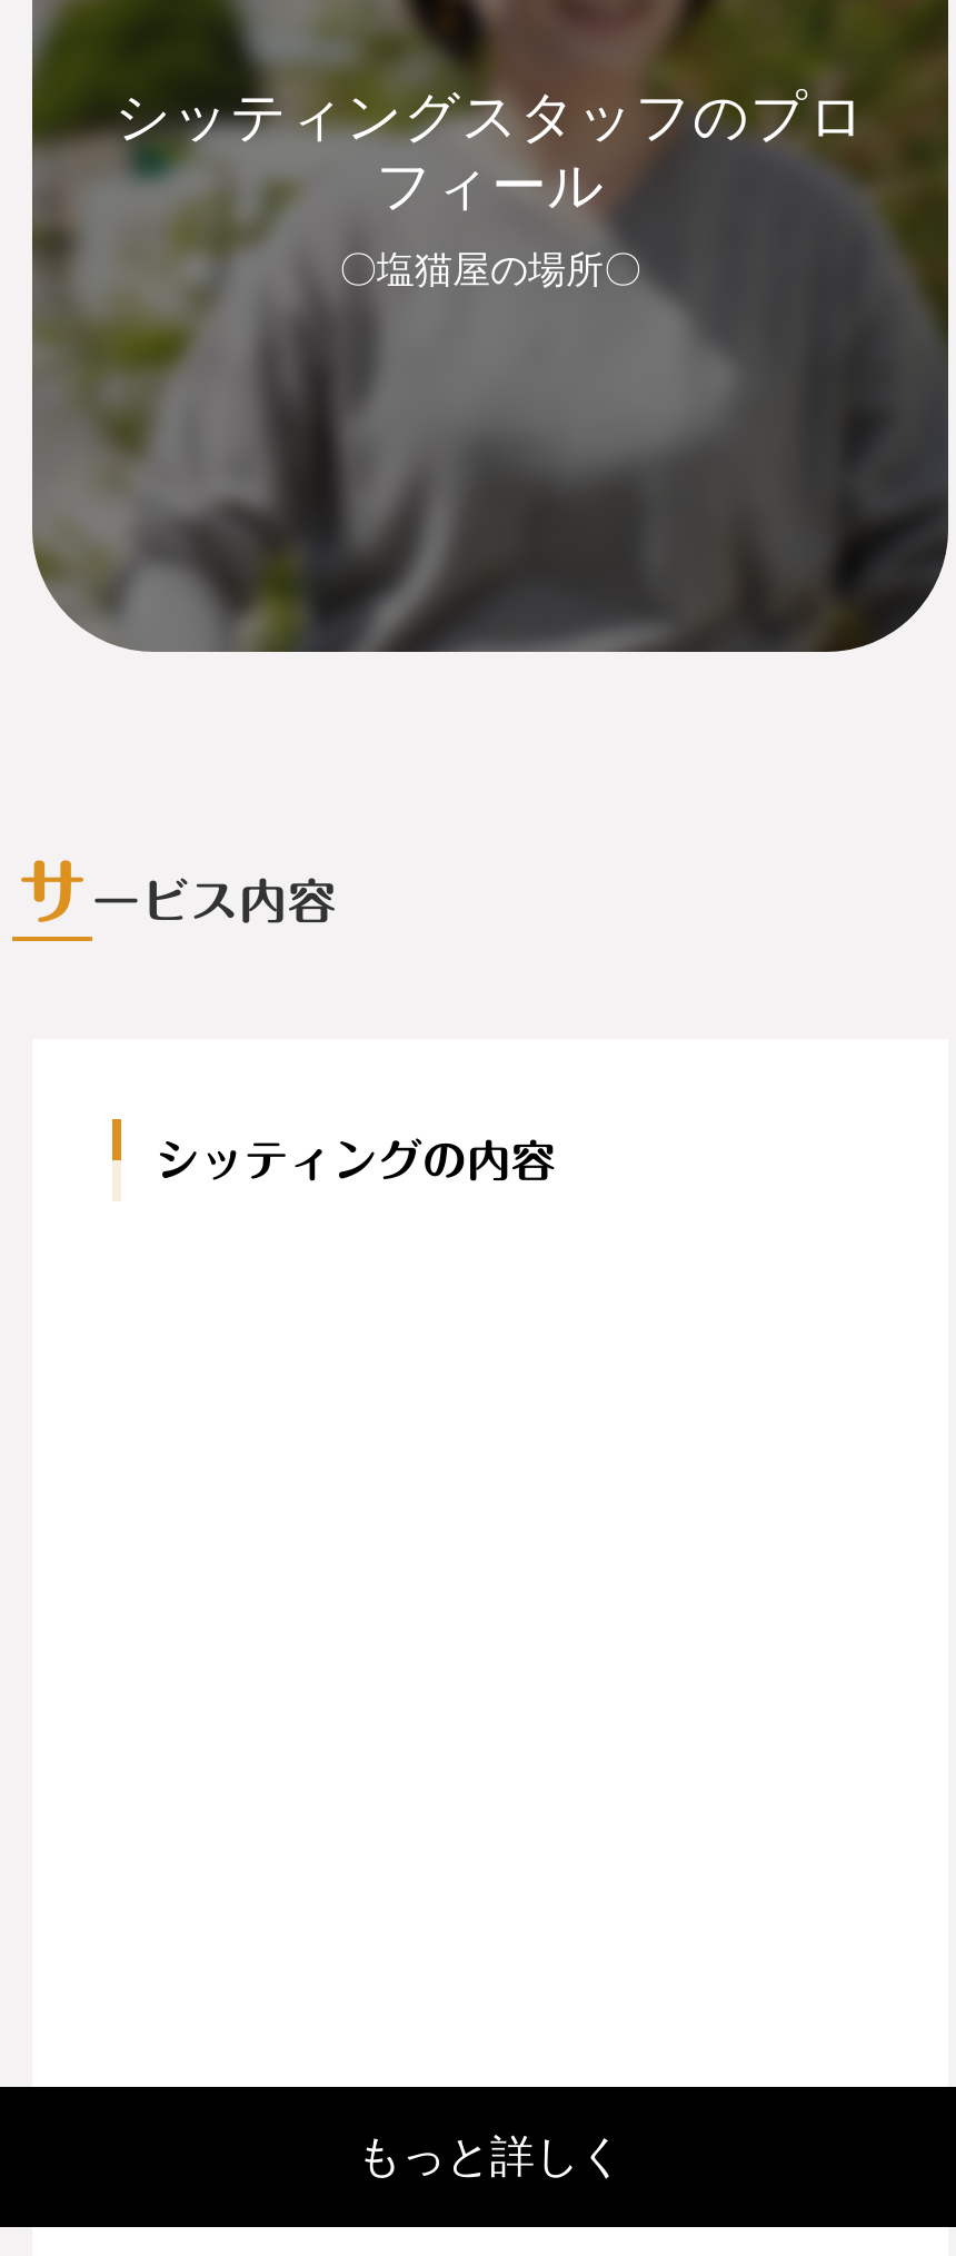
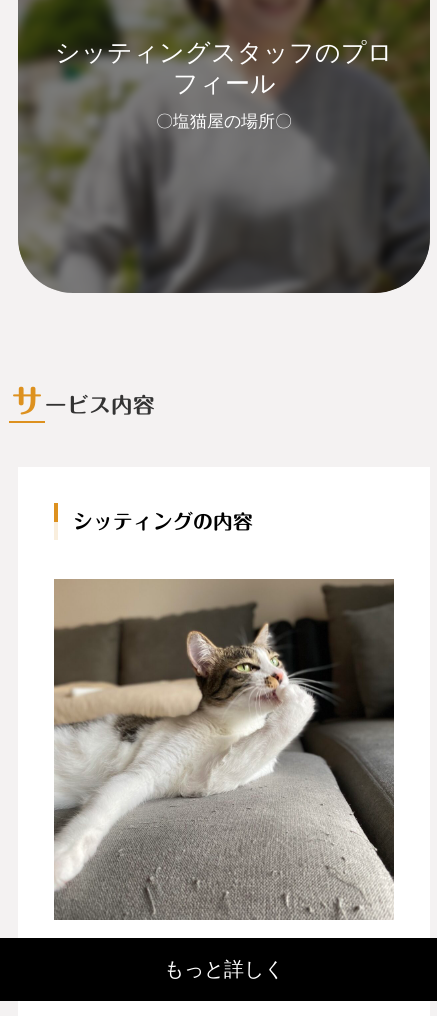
none -> [53,578,395,921] [image]

